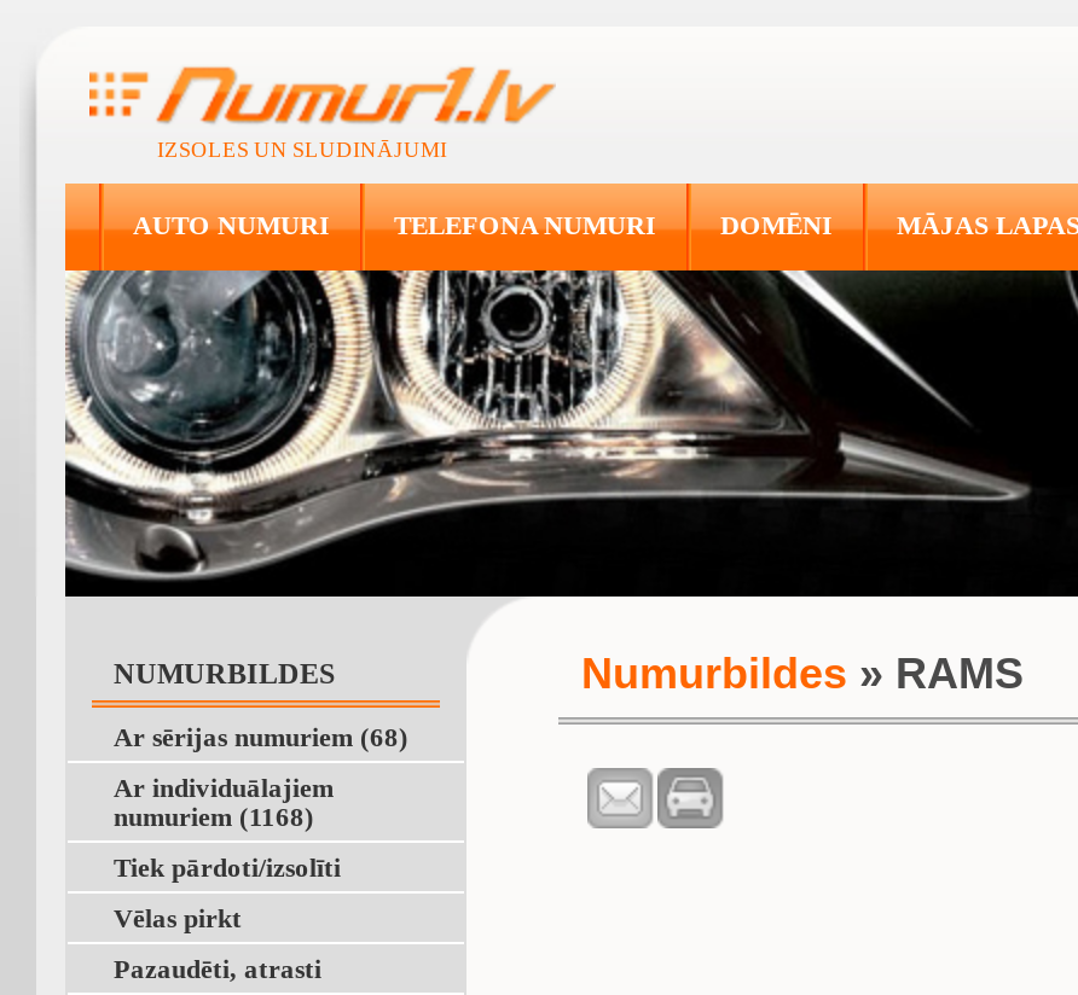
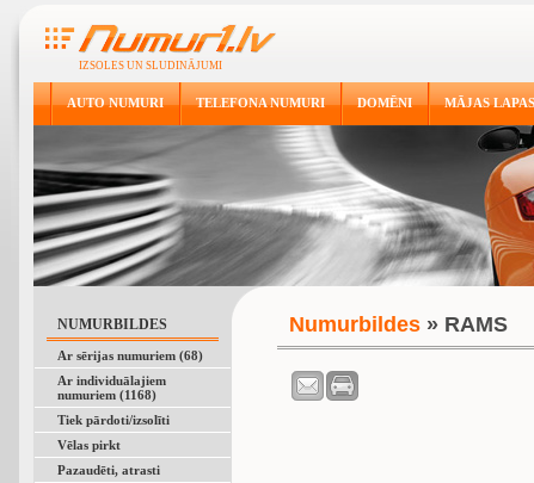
[63,268,1071,599] [image] -> [32,124,530,287] [image]

